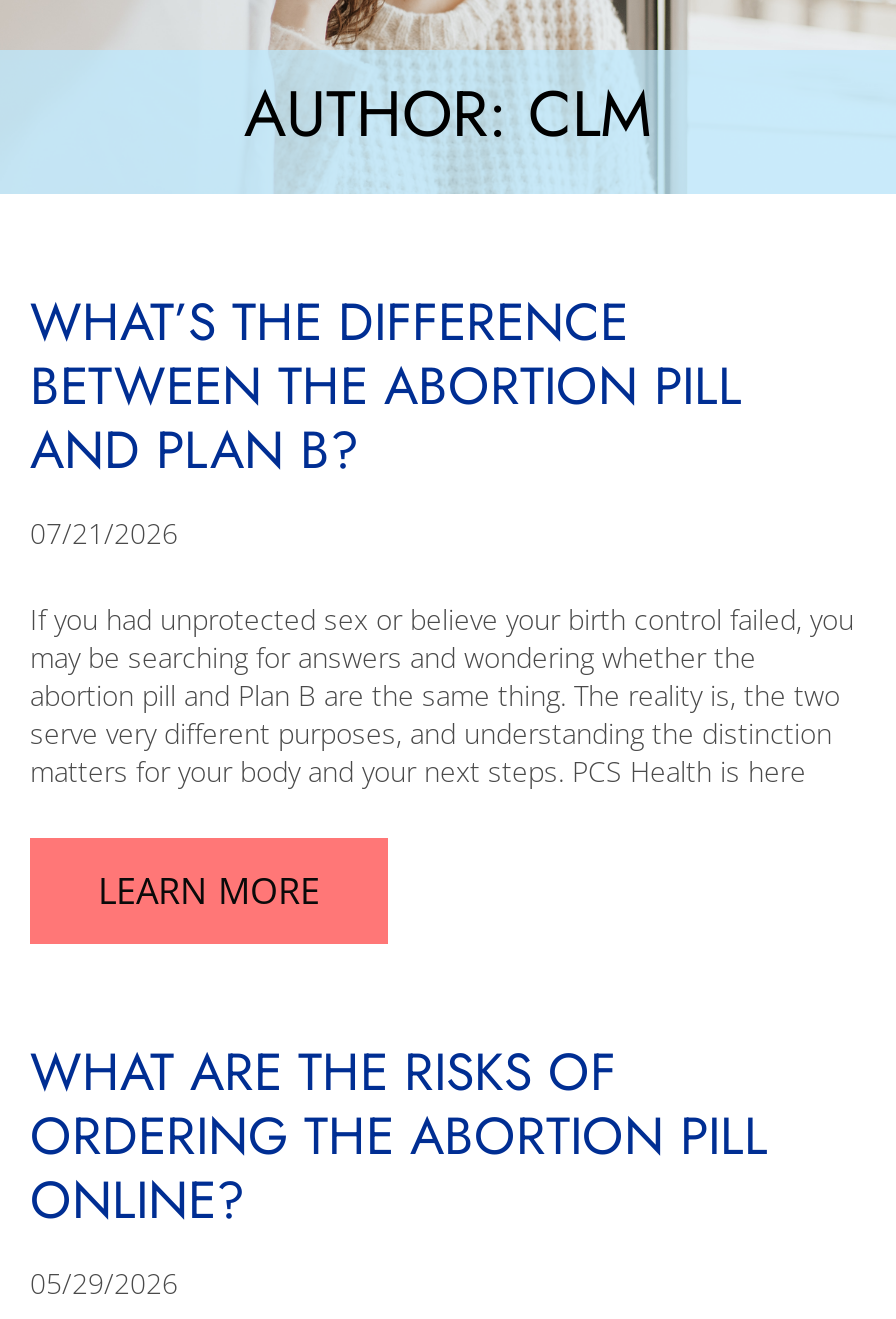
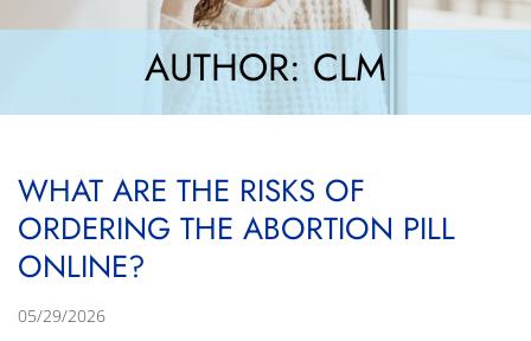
[30,285,854,915] WHAT’S THE DIFFERENCE | BETWEEN THE ABORTION PILL | AND PLAN B? | 07/21/2026 | If you had unprotected sex or believe your birth control failed, you | may be searching for answers and wondering whether the | abortion pill and Plan B are the same thing. The reality is, the two | serve very different purposes, and understanding the distinction | matters for your body and your next steps. PCS Health is here | LEARN MORE -> none

